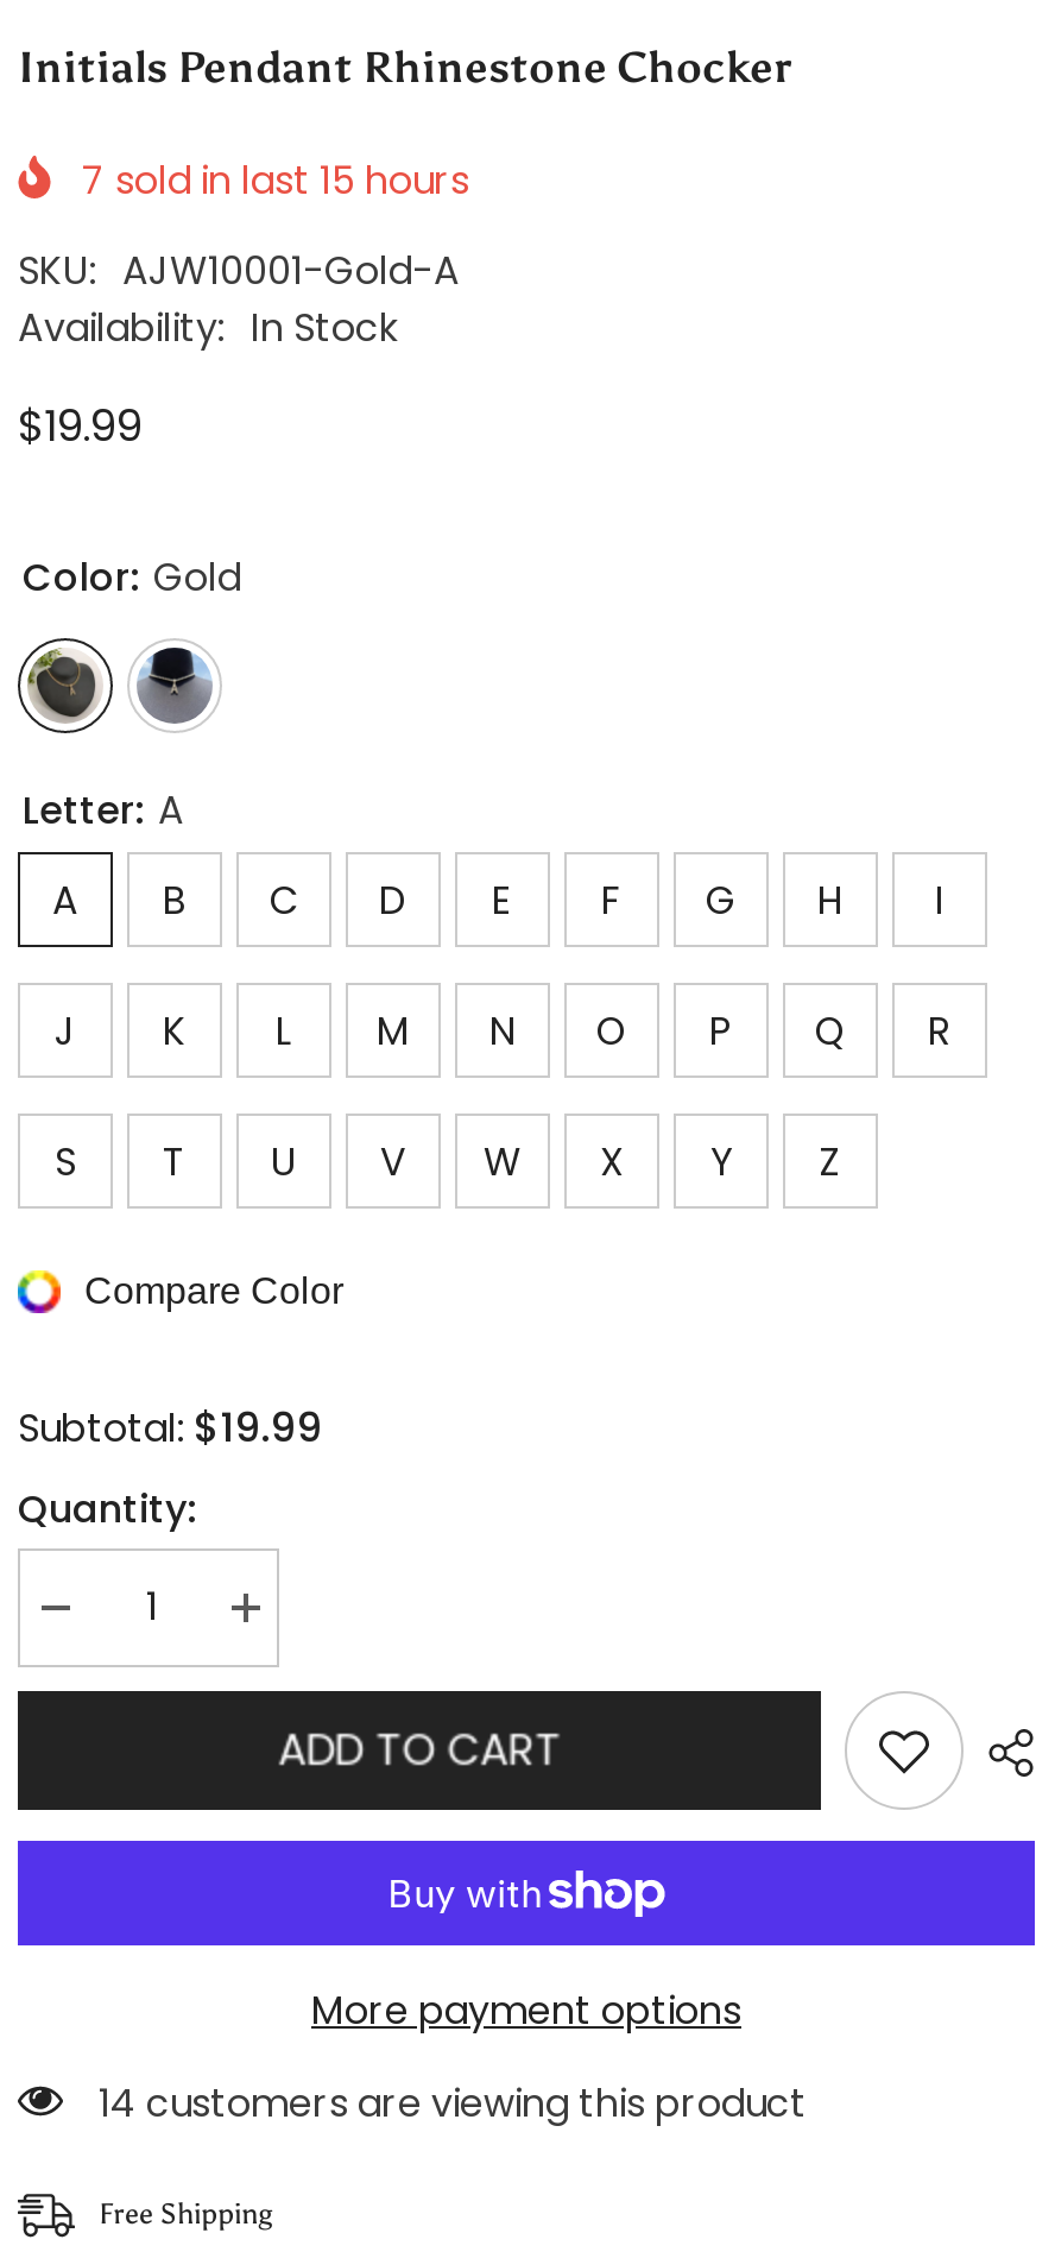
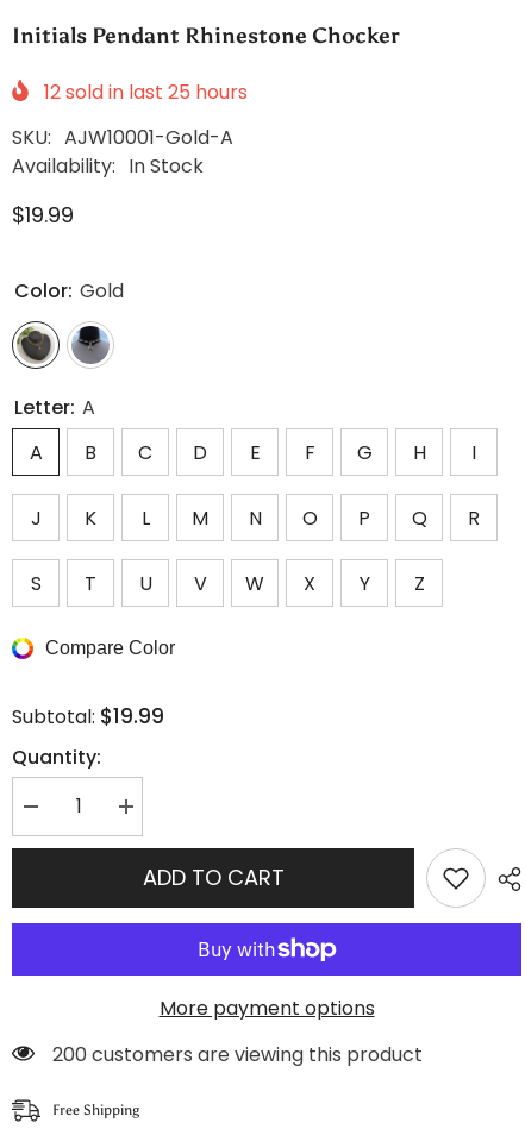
[82,152,469,207] 7 sold in last 15 hours -> [44,78,248,105] 12 sold in last 25 hours
[99,2075,807,2130] 14 customers are viewing this product -> [52,1040,423,1068] 200 customers are viewing this product

